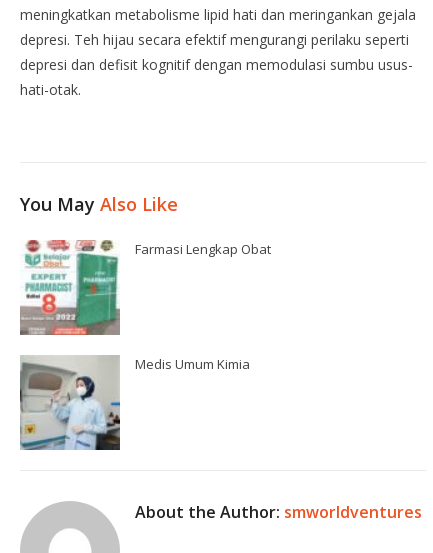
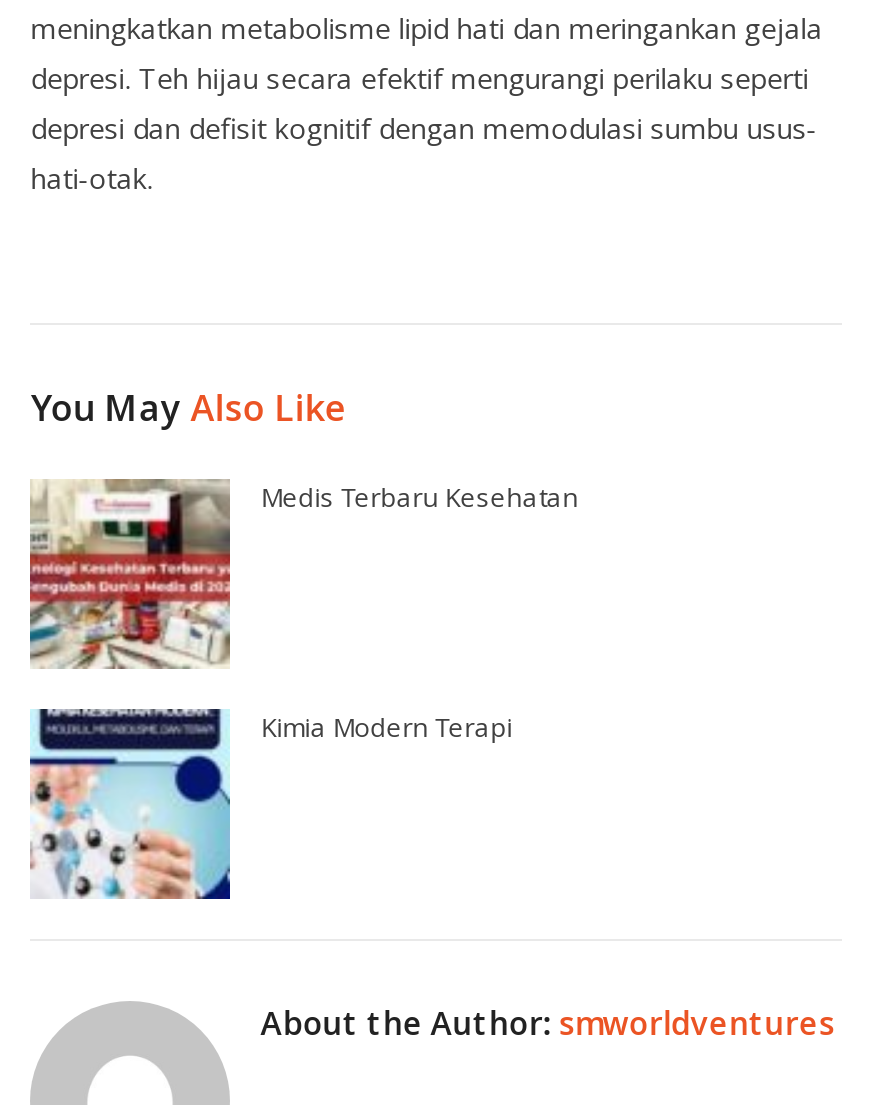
[19,239,271,336] [image] | Farmasi Lengkap Obat -> [28,477,578,669] [image] | Medis Terbaru Kesehatan
[19,355,250,451] [image] | Medis Umum Kimia -> [30,707,512,901] [image] | Kimia Modern Terapi

